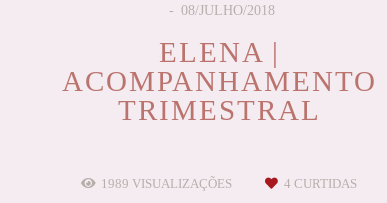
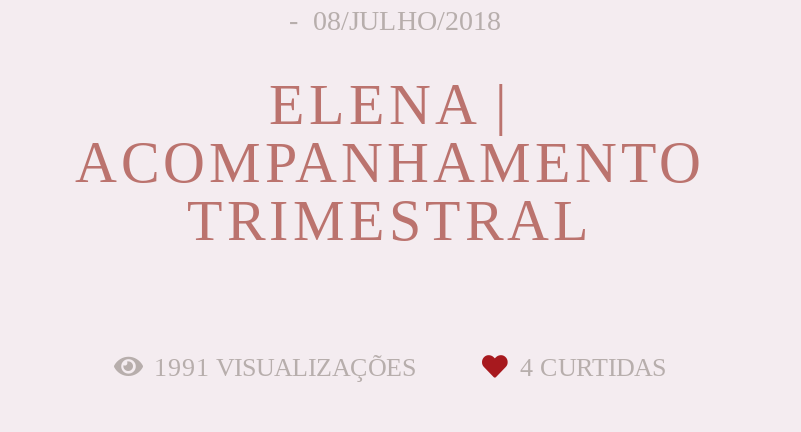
[101,177,235,191] 1989 VISUALIZAÇÕES -> [154,353,422,381] 1991 VISUALIZAÇÕES

